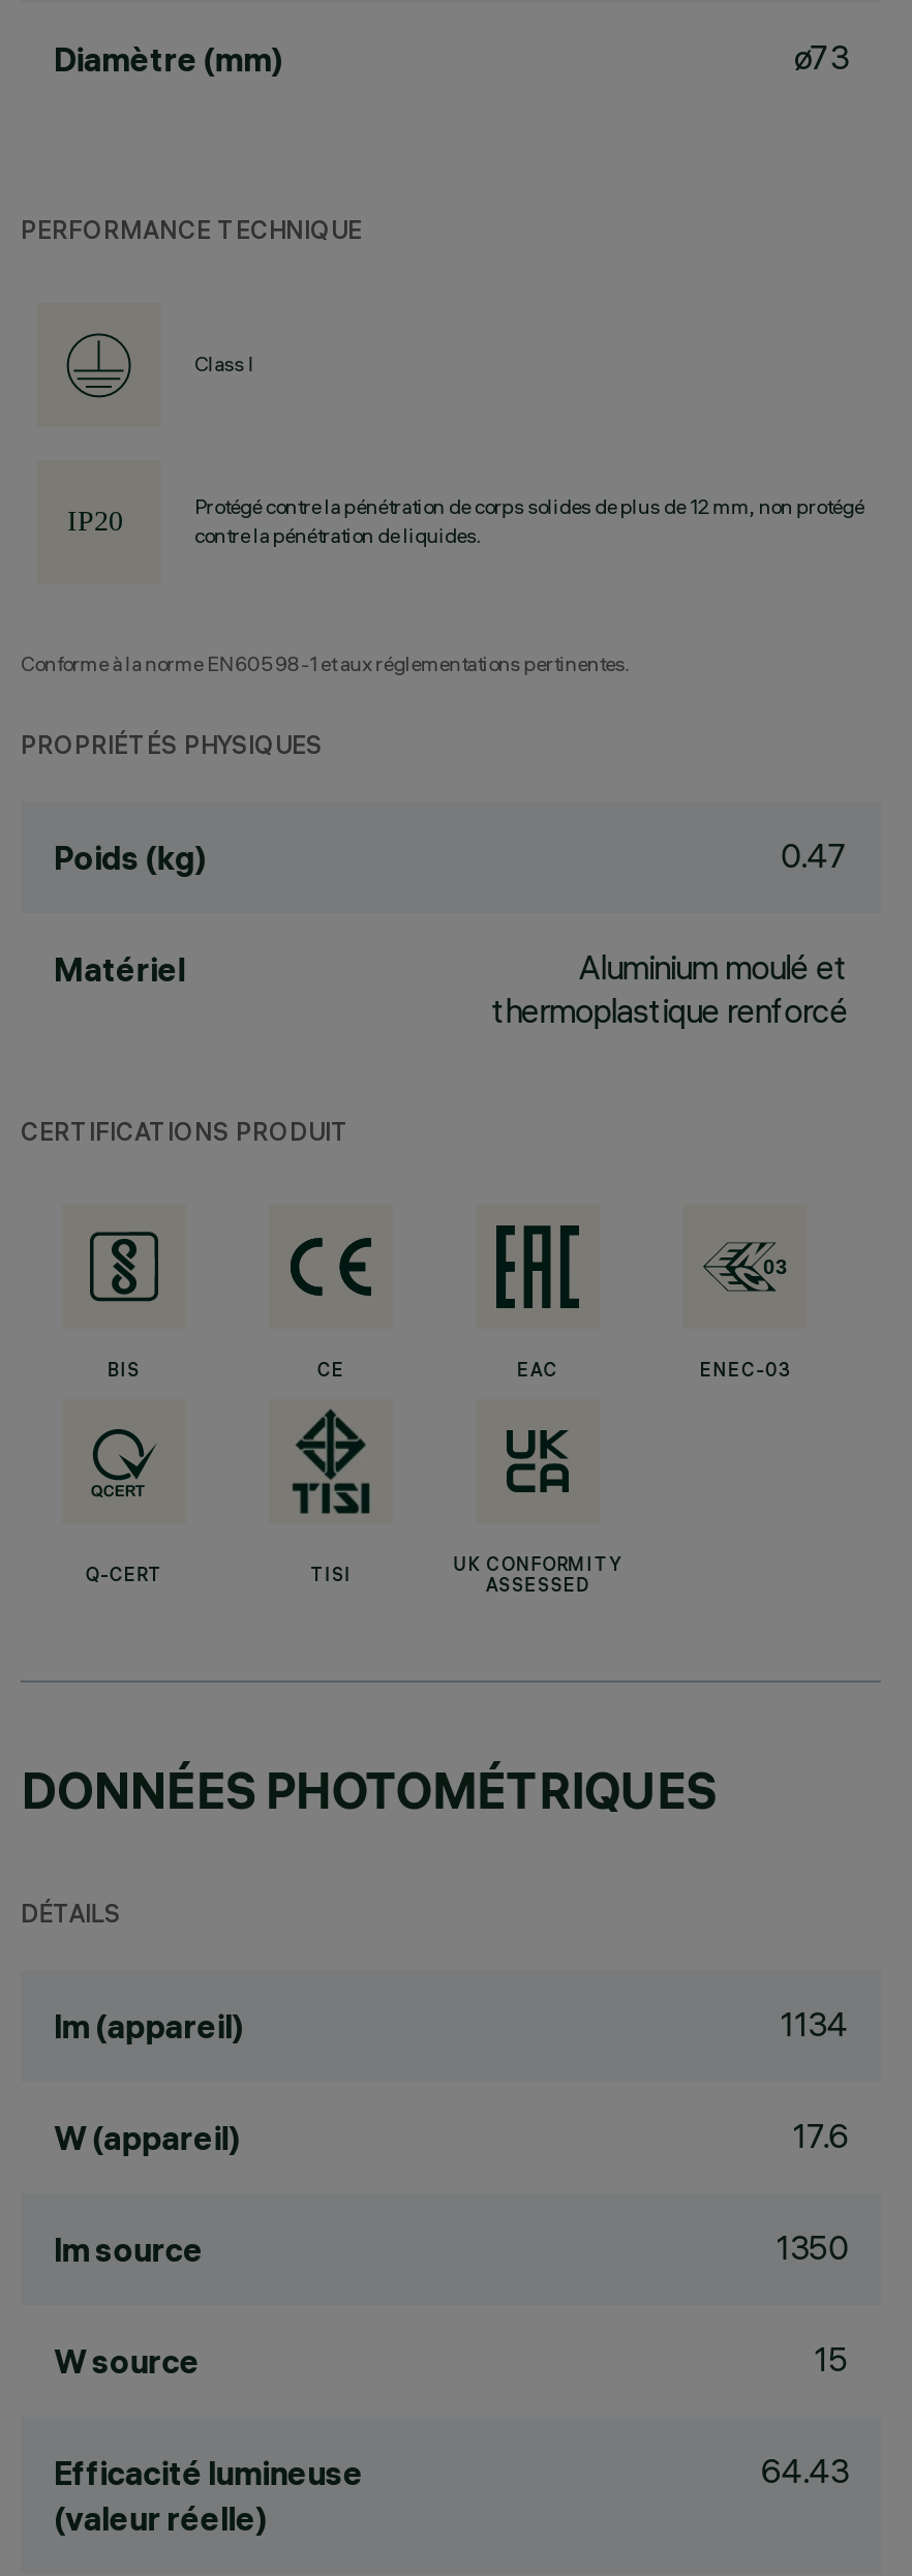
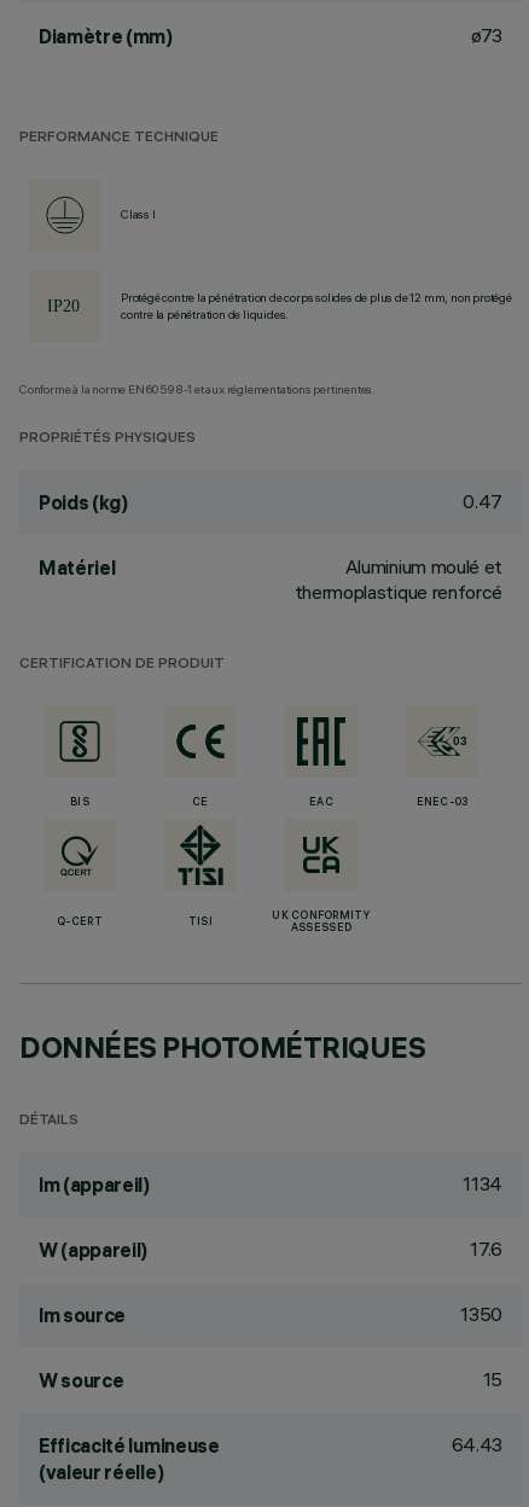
[21,1122,349,1149] CERTIFICATIONS PRODUIT -> [19,657,225,673] CERTIFICATION DE PRODUIT

